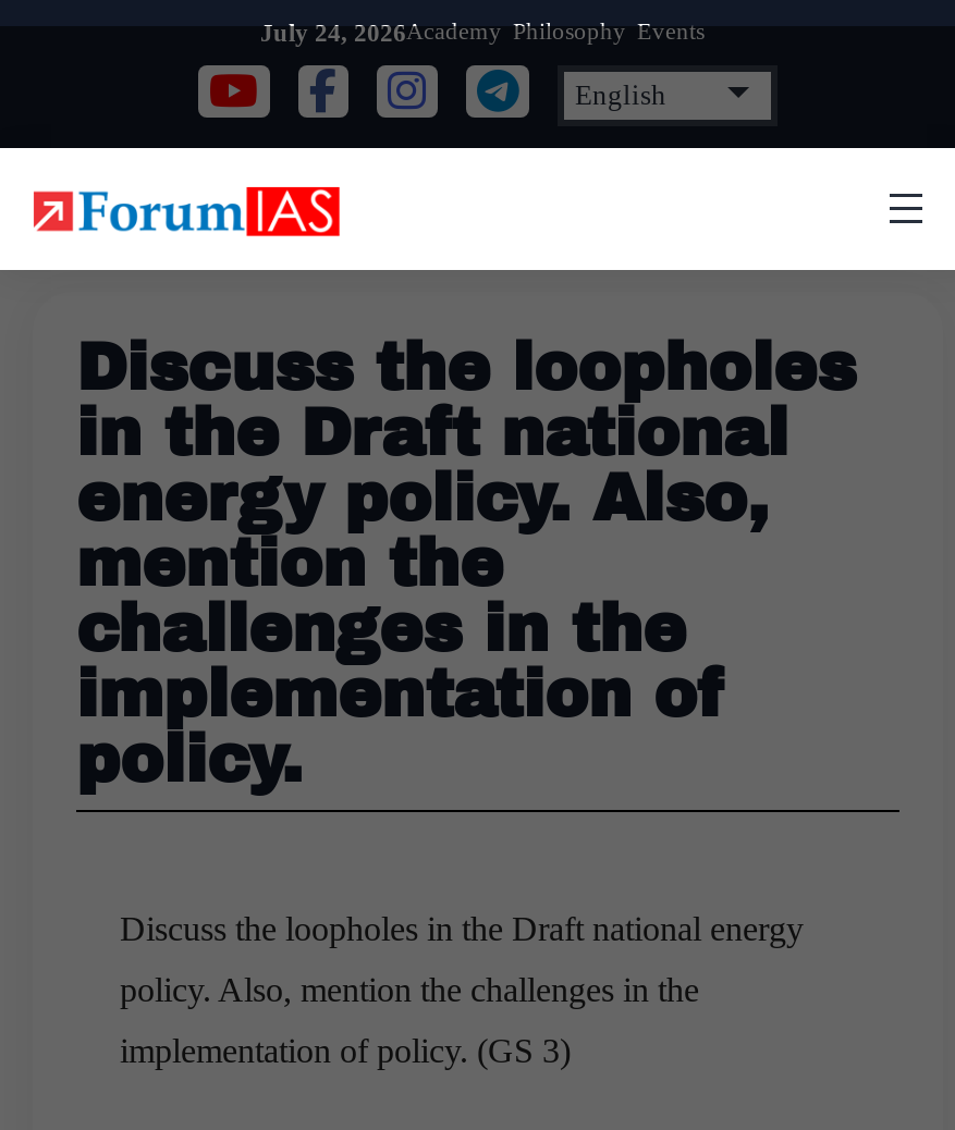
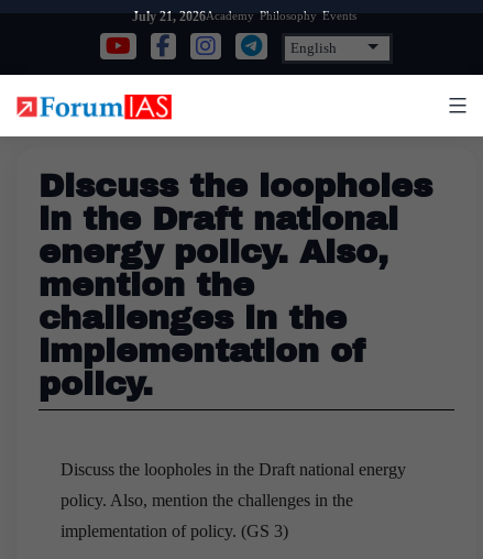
[260,17,705,46] July 24, 2026Academy Philosophy Events -> [131,9,356,23] July 21, 2026Academy Philosophy Events

